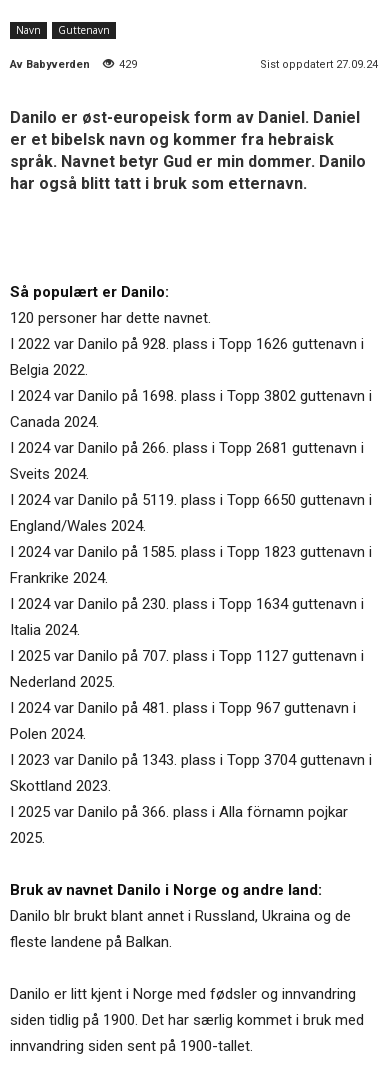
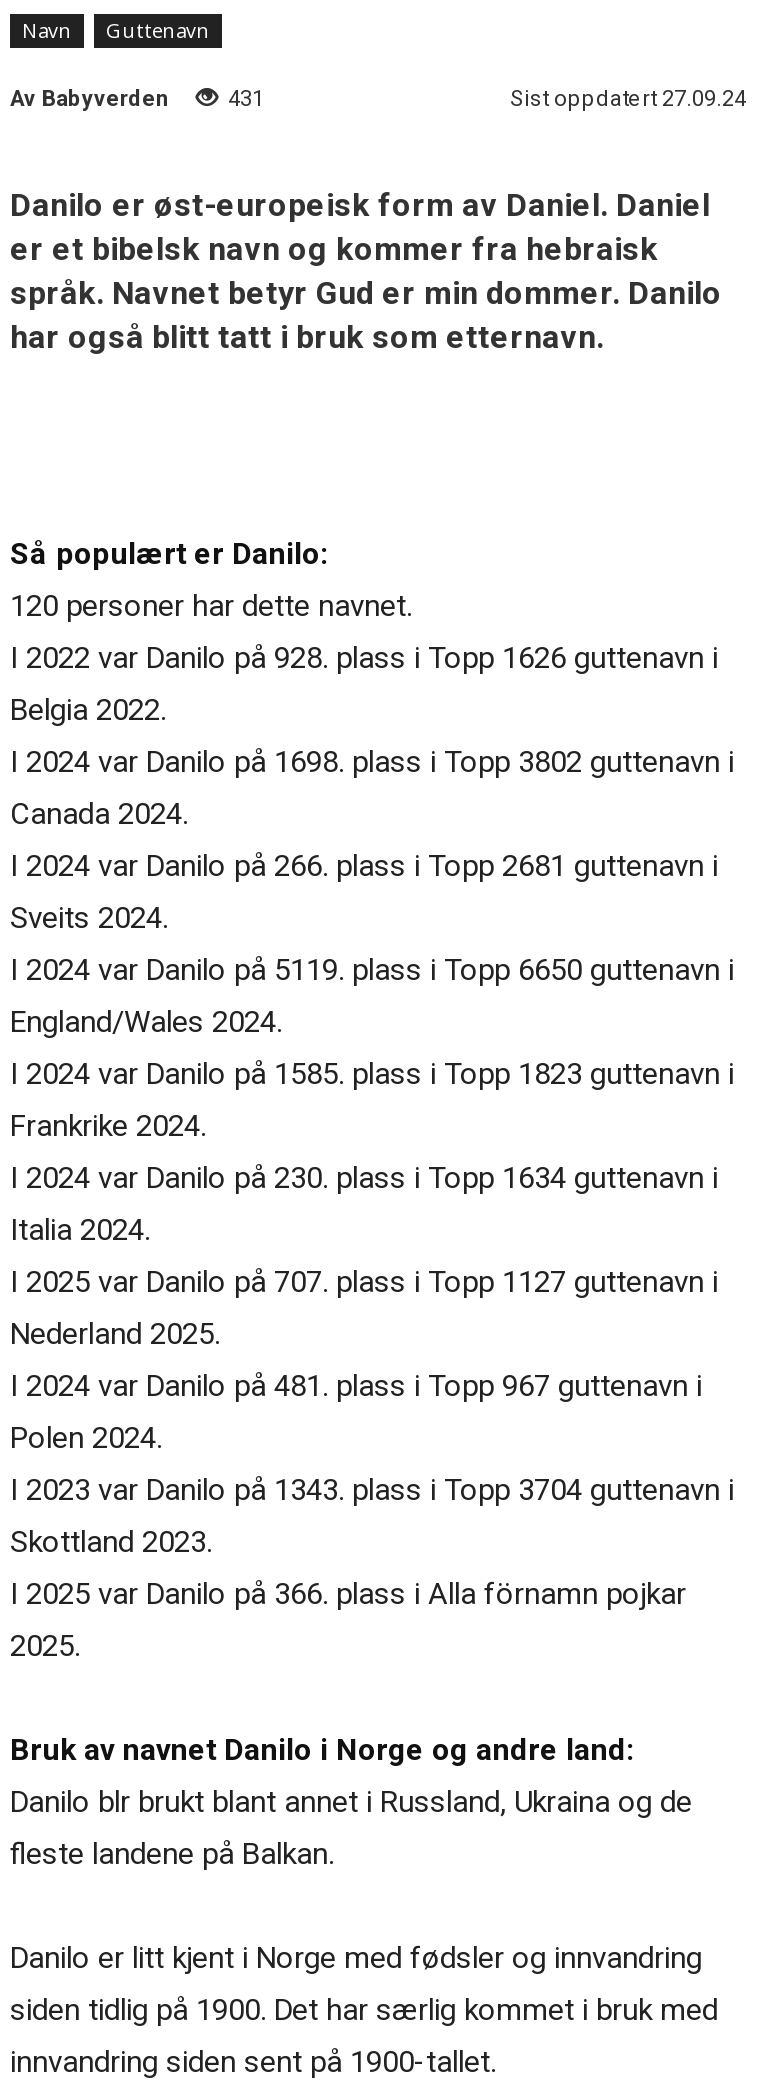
[119,58,137,71] 429 -> [228,85,264,111] 431

